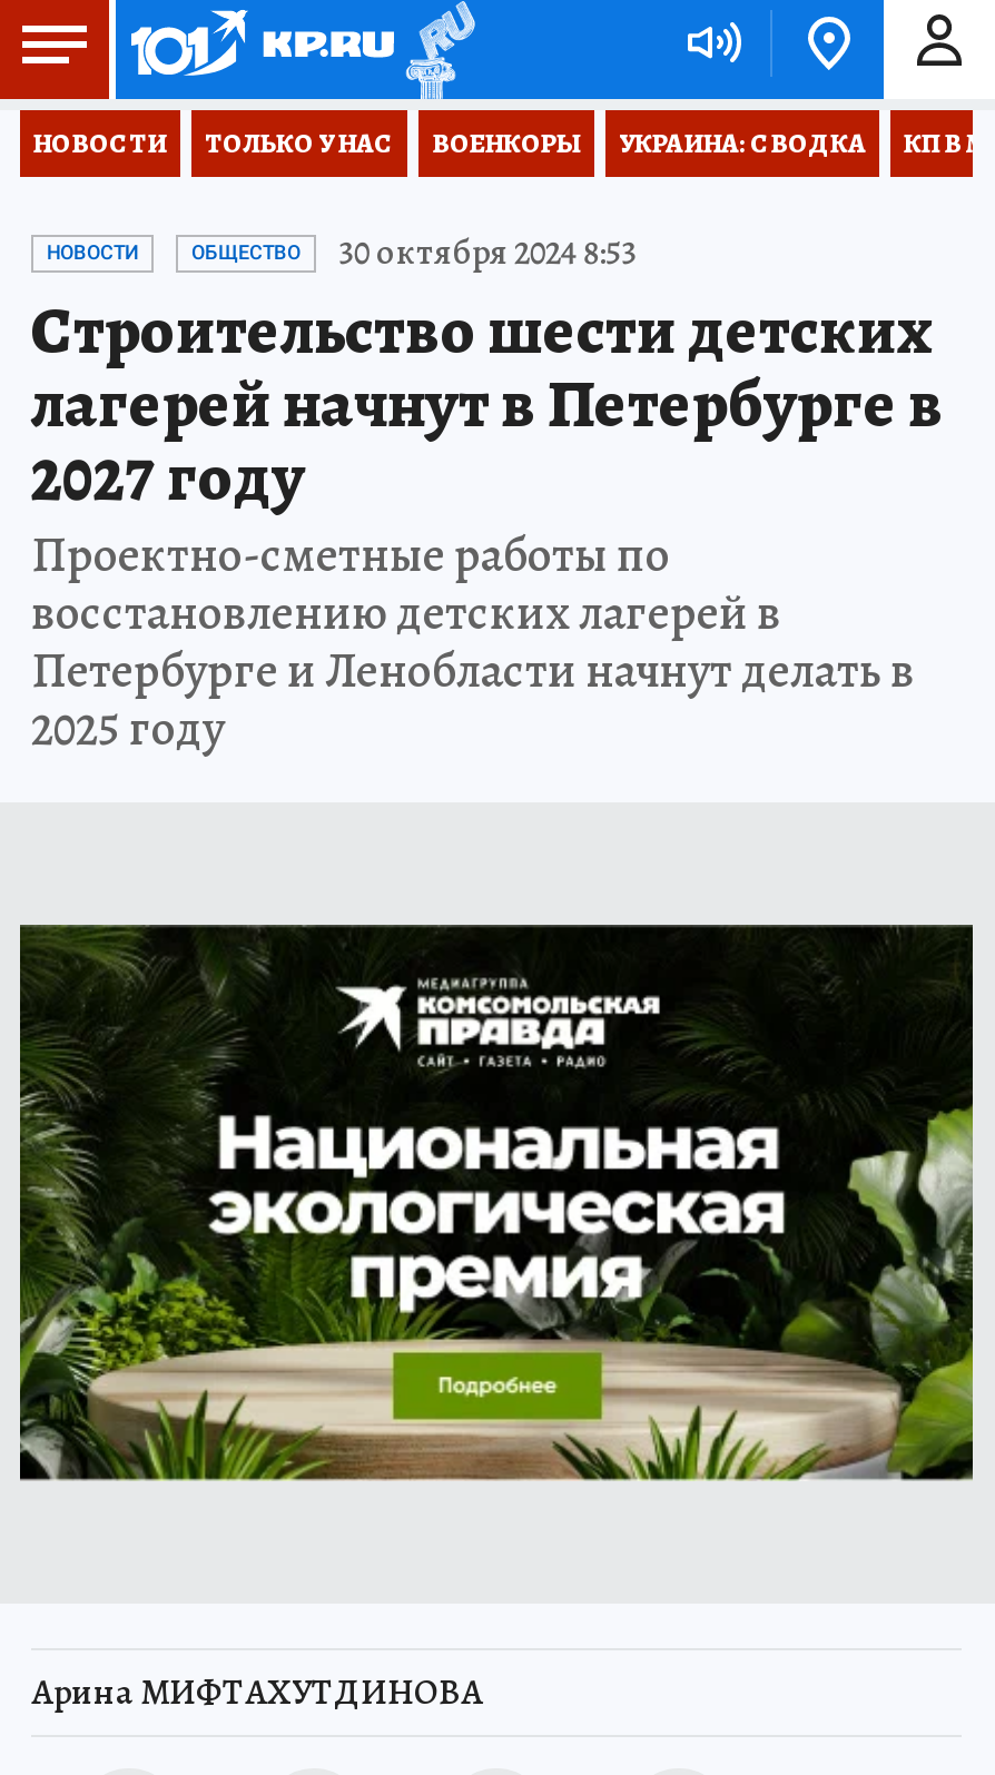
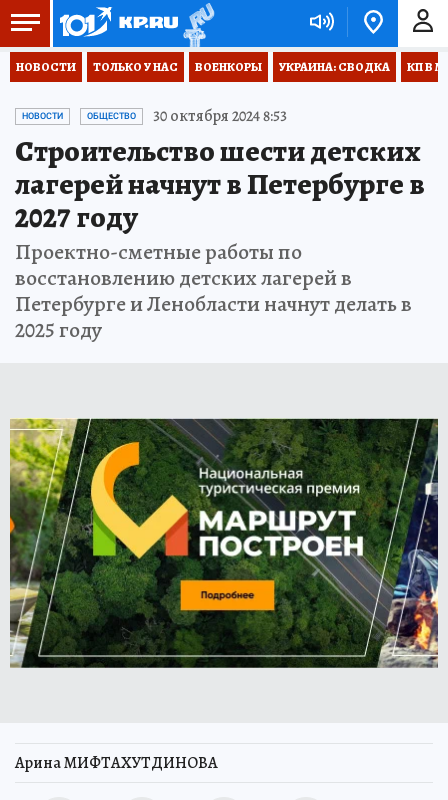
[18,923,975,1481] [image] -> [9,418,439,669] [image]

